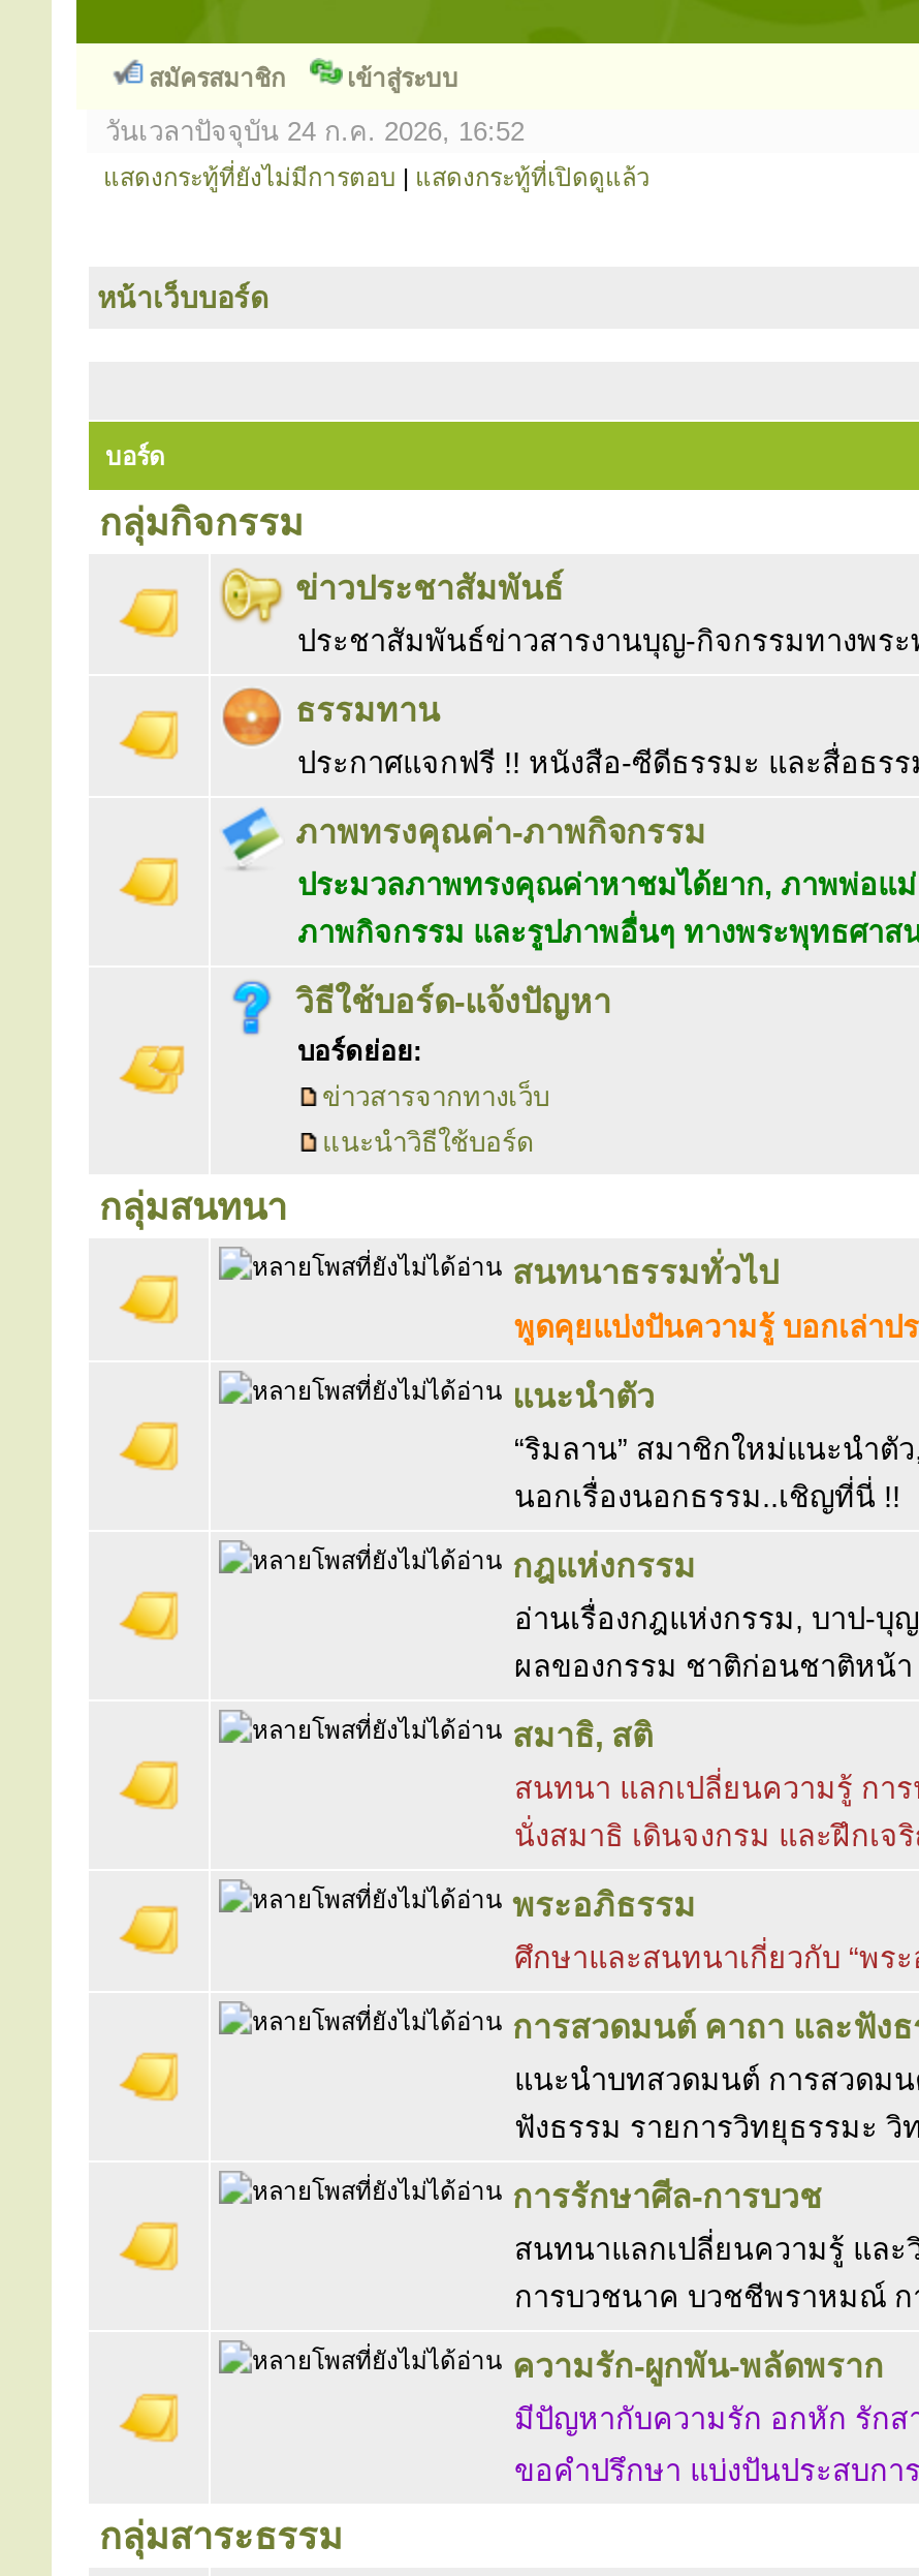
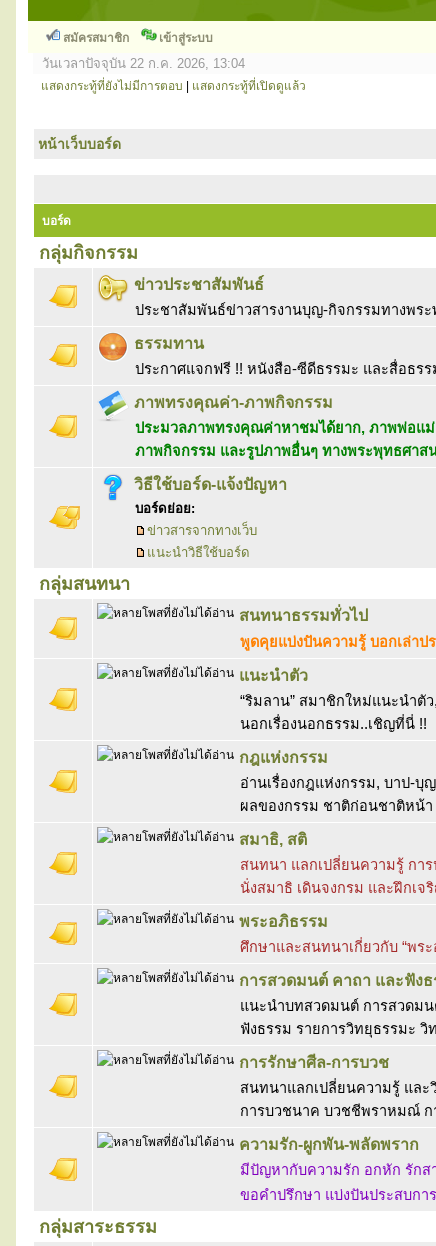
[105,116,541,147] วันเวลาปัจจุบัน 24 ก.ค. 2026, 16:52 -> [42,56,253,71] วันเวลาปัจจุบัน 22 ก.ค. 2026, 13:04

